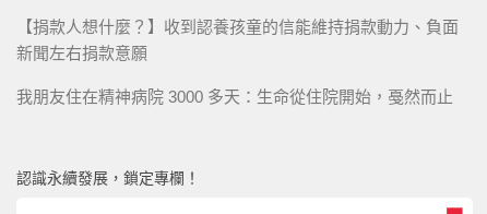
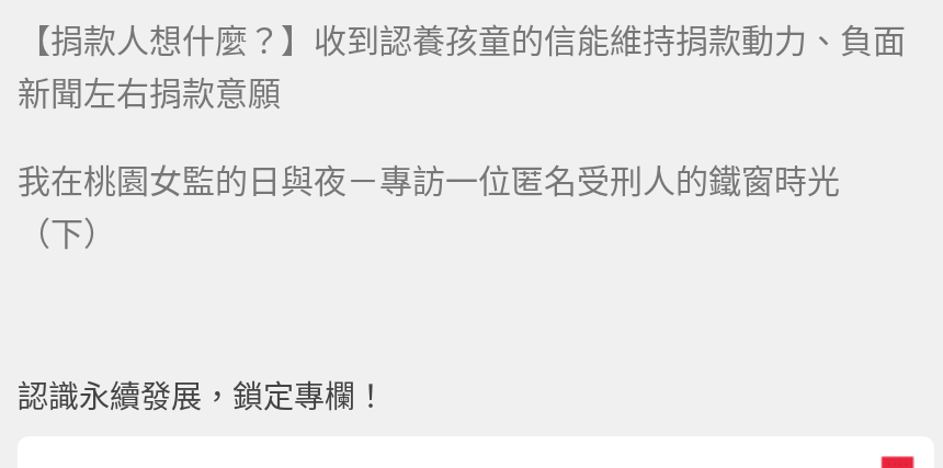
[16,88,453,106] 我朋友住在精神病院 3000 多天：生命從住院開始，戞然而止 -> [18,162,840,252] 我在桃園女監的日與夜－專訪一位匿名受刑人的鐵窗時光 | （下）

